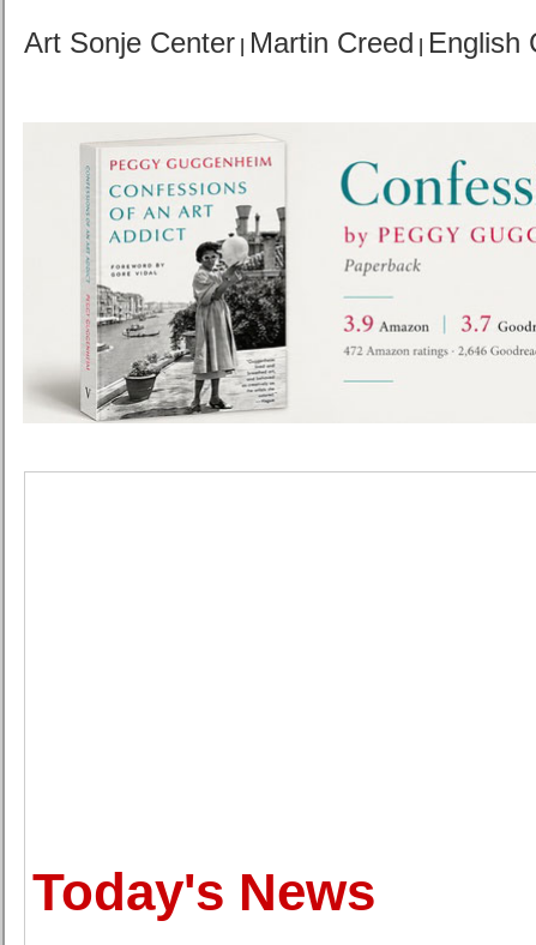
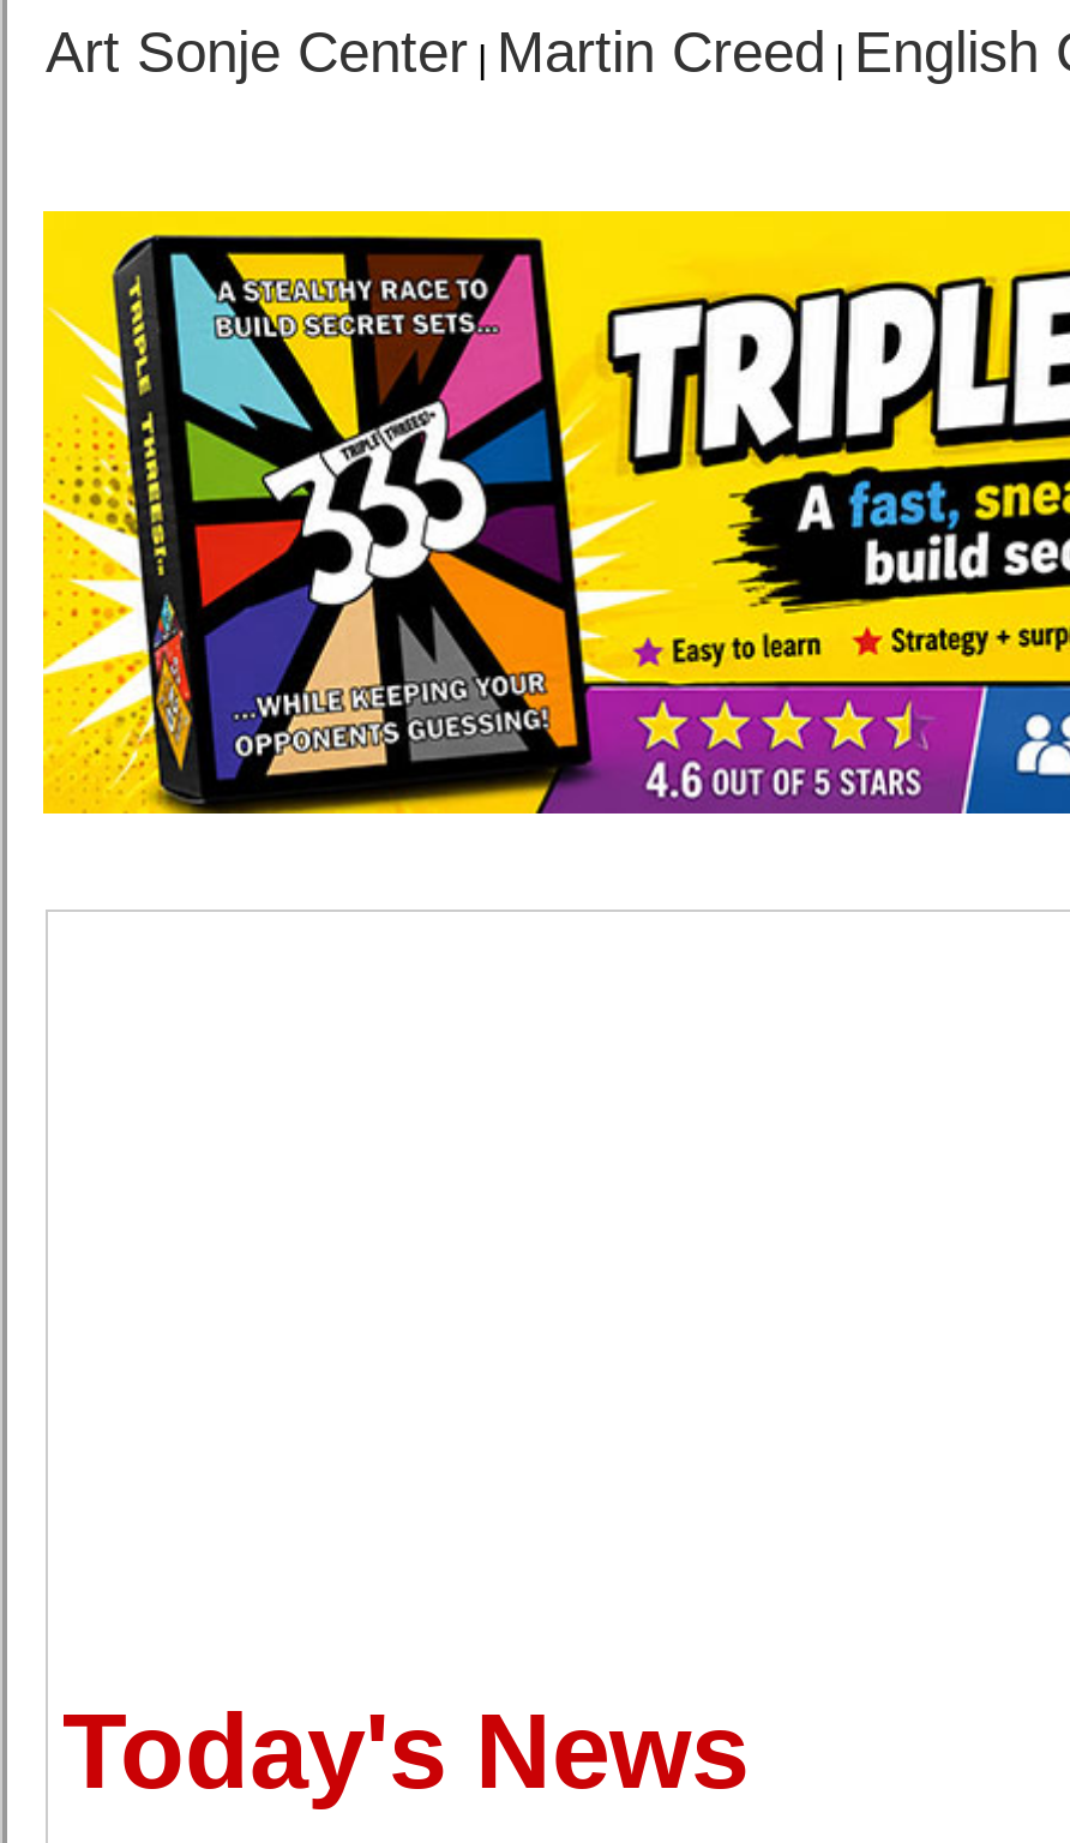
[23,122,532,423] [image] -> [41,209,1063,816] [image]

